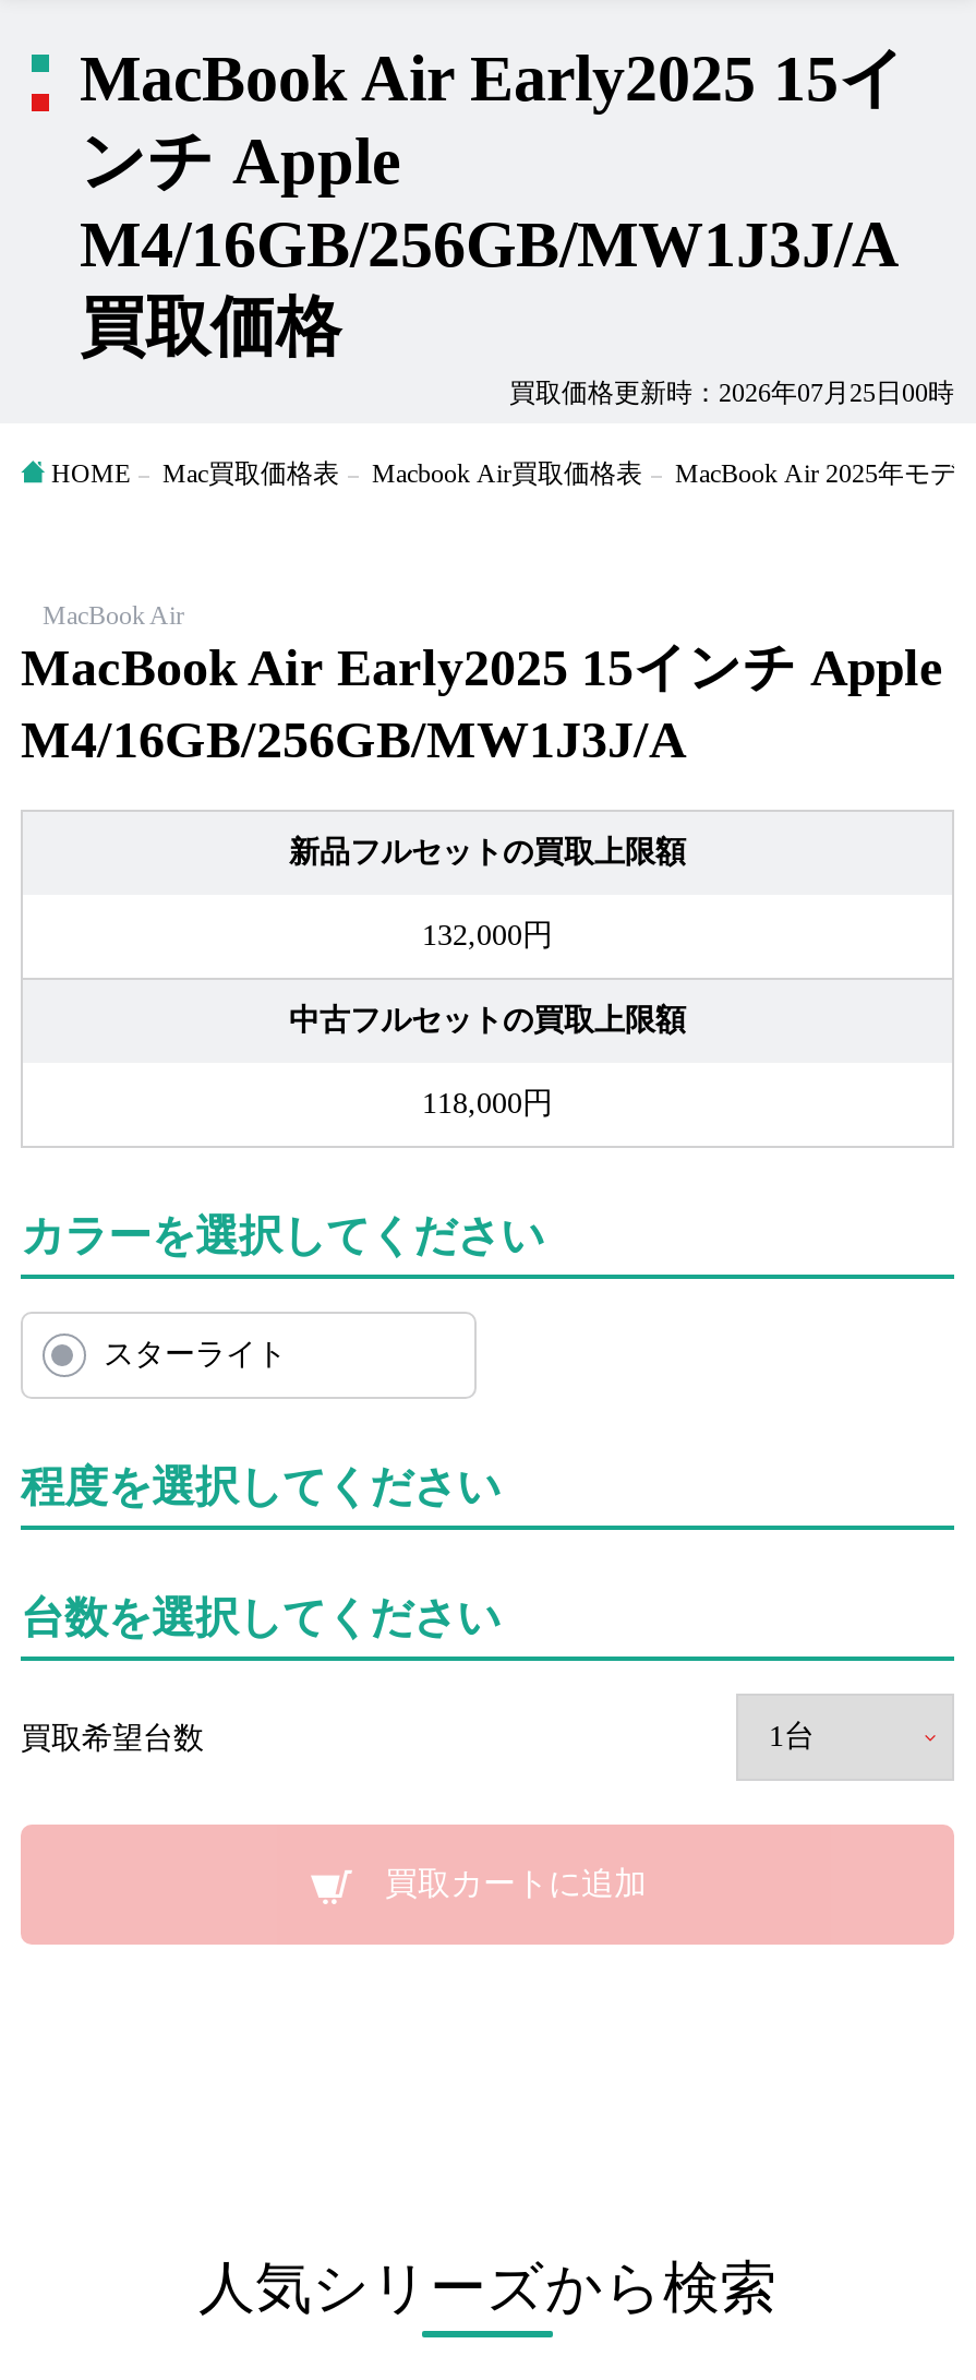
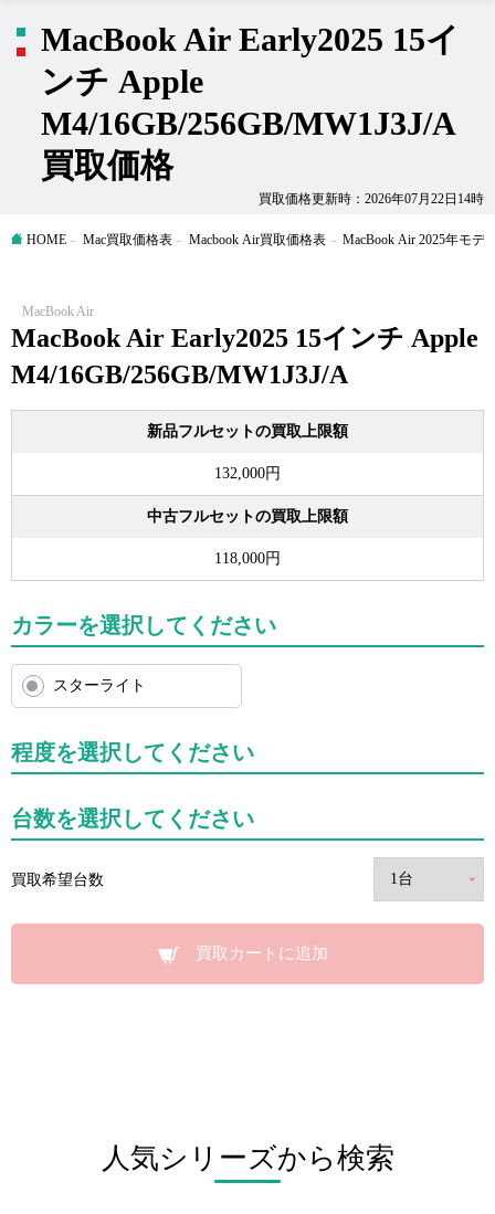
[509,378,954,408] 買取価格更新時：2026年07月25日00時 -> [259,191,484,207] 買取価格更新時：2026年07月22日14時

